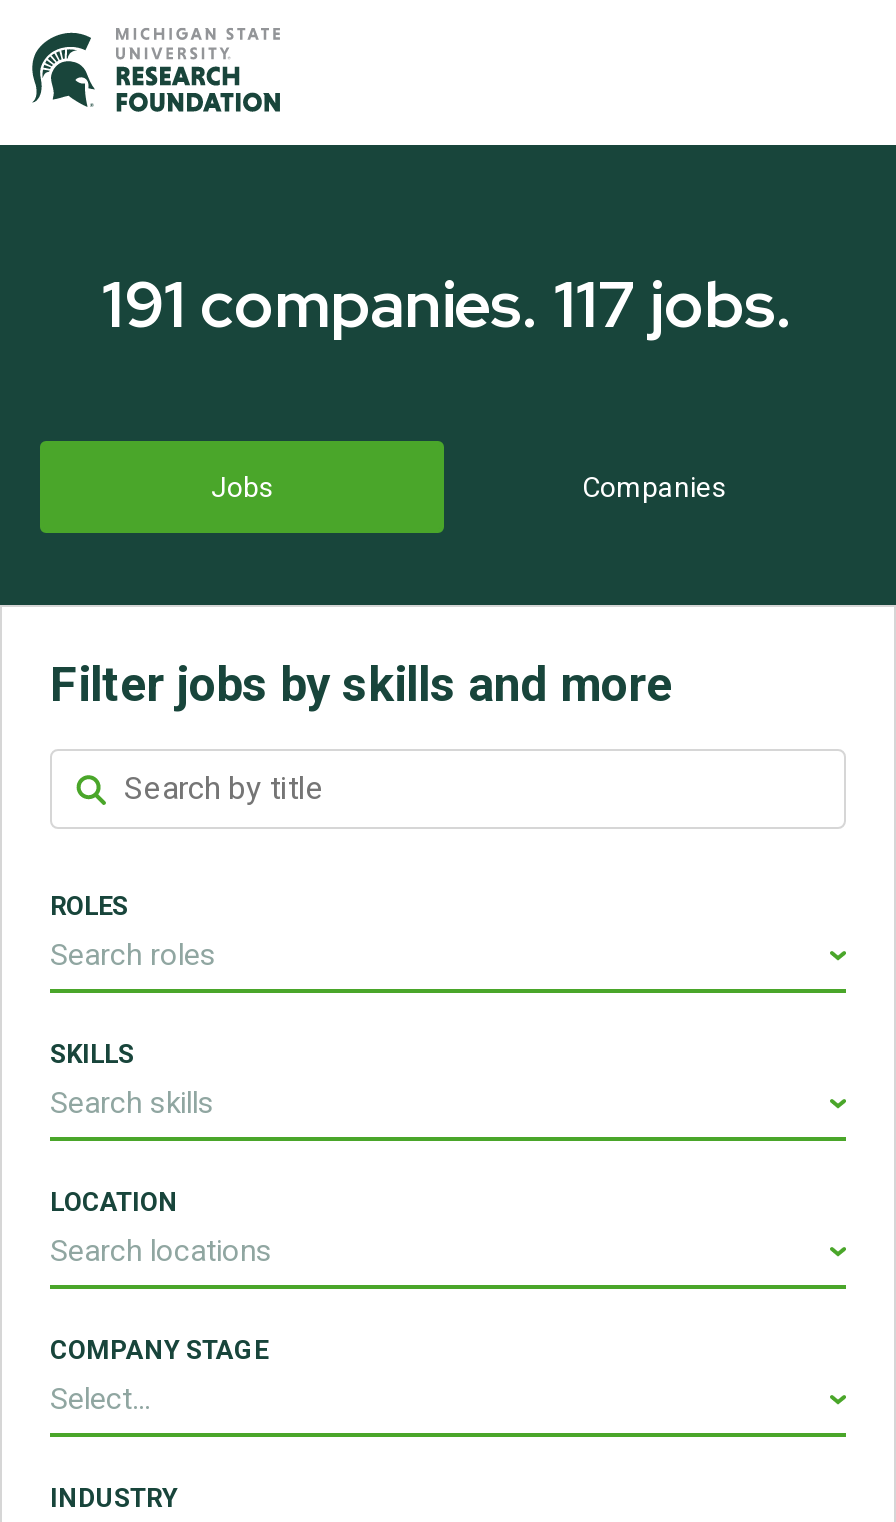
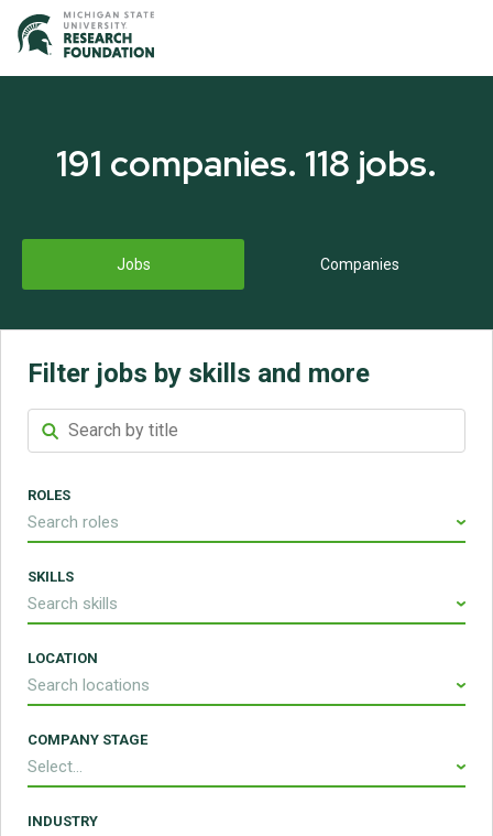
[102,260,794,346] 191 companies. 117 jobs. -> [56,140,437,187] 191 companies. 118 jobs.

